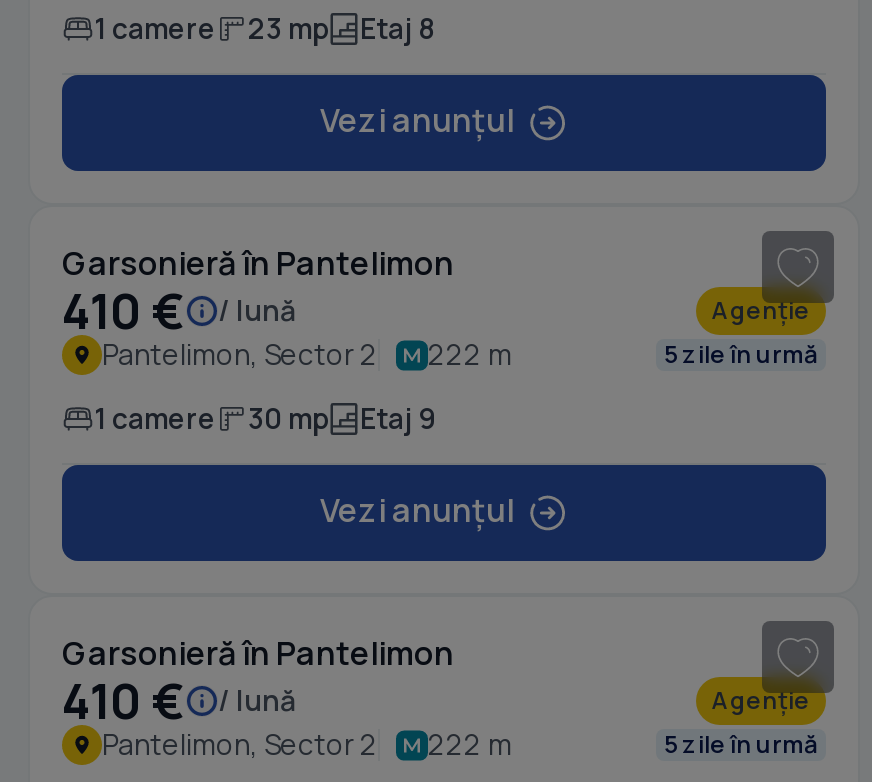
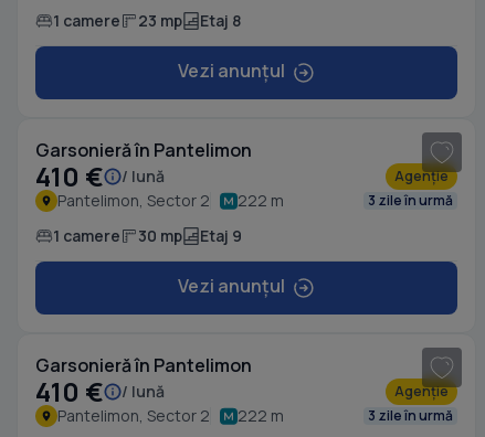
[664,337,818,371] 5 zile în urmă -> [368,191,453,210] 3 zile în urmă
[664,727,818,761] 5 zile în urmă -> [368,406,453,425] 3 zile în urmă

